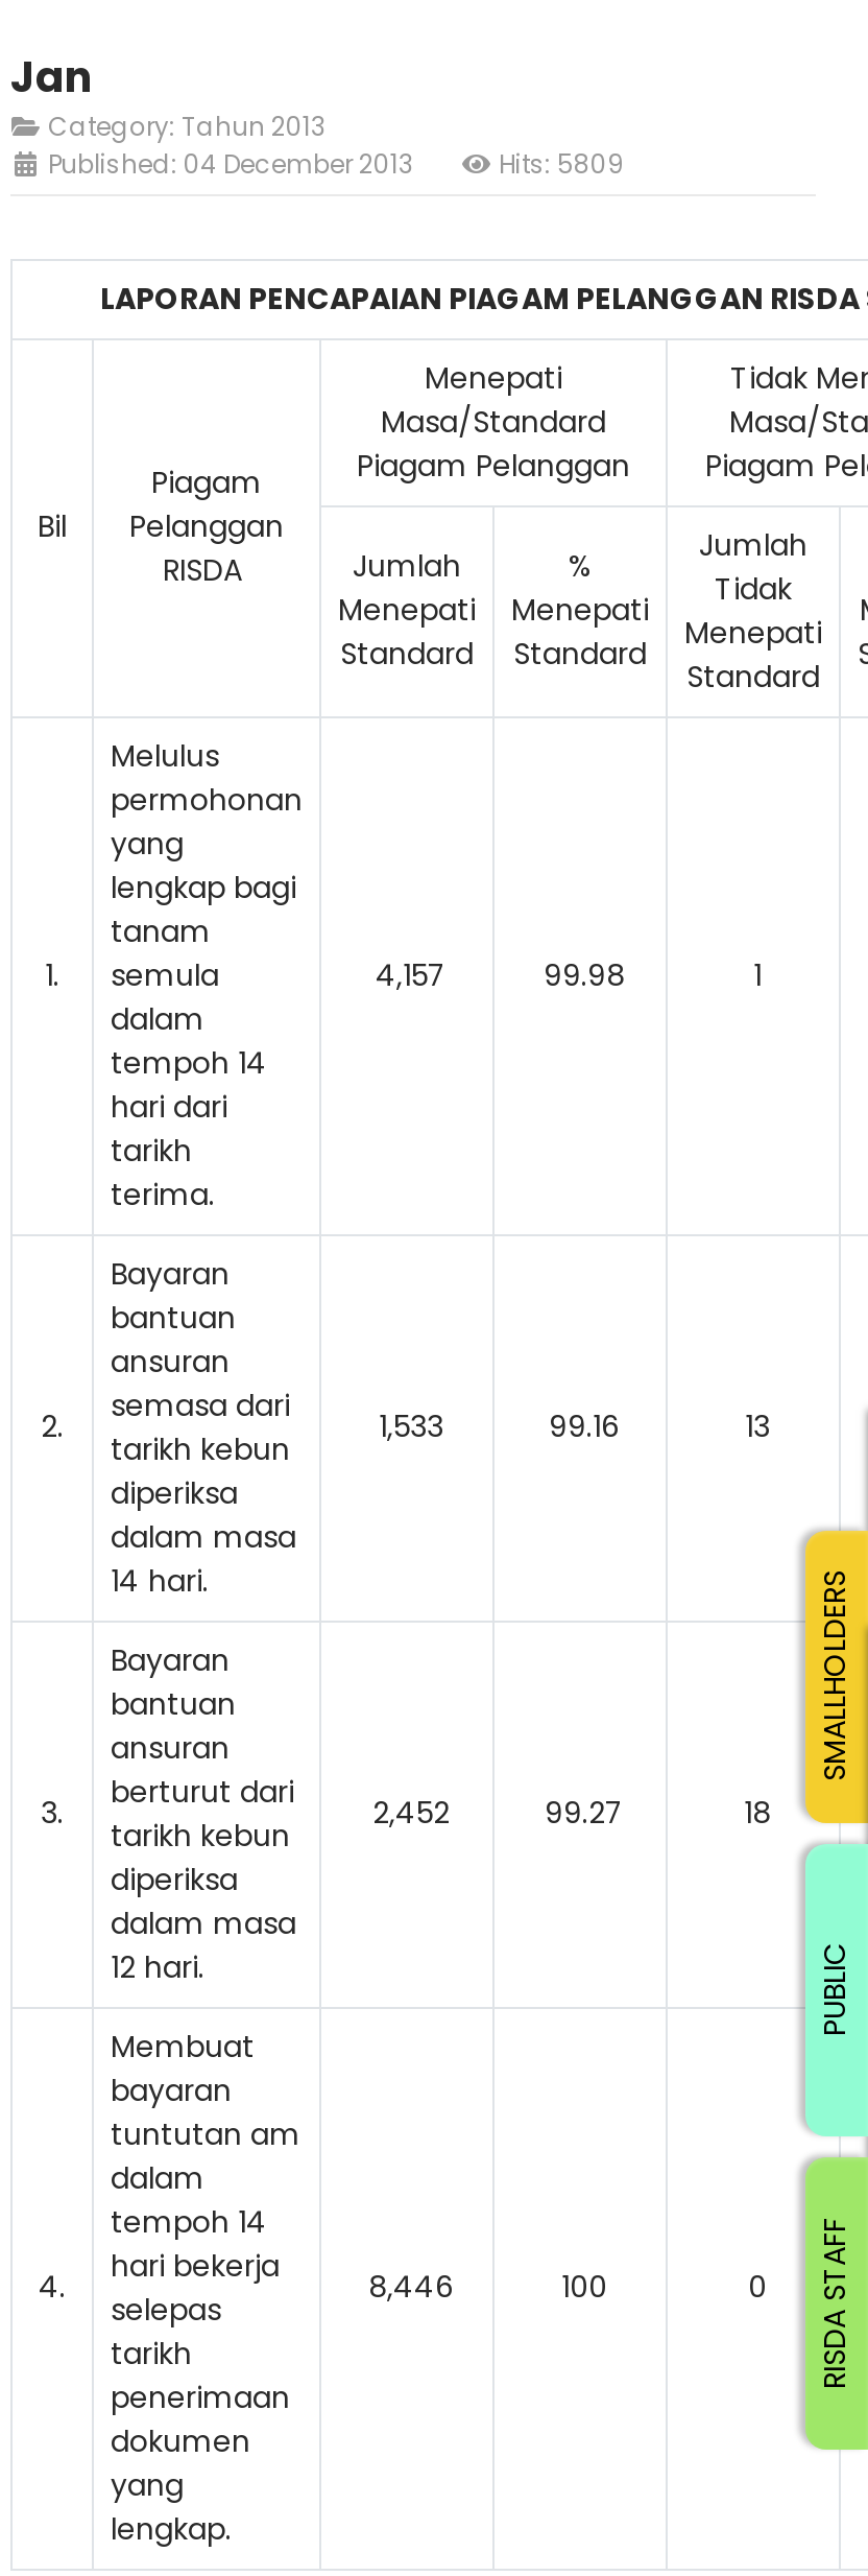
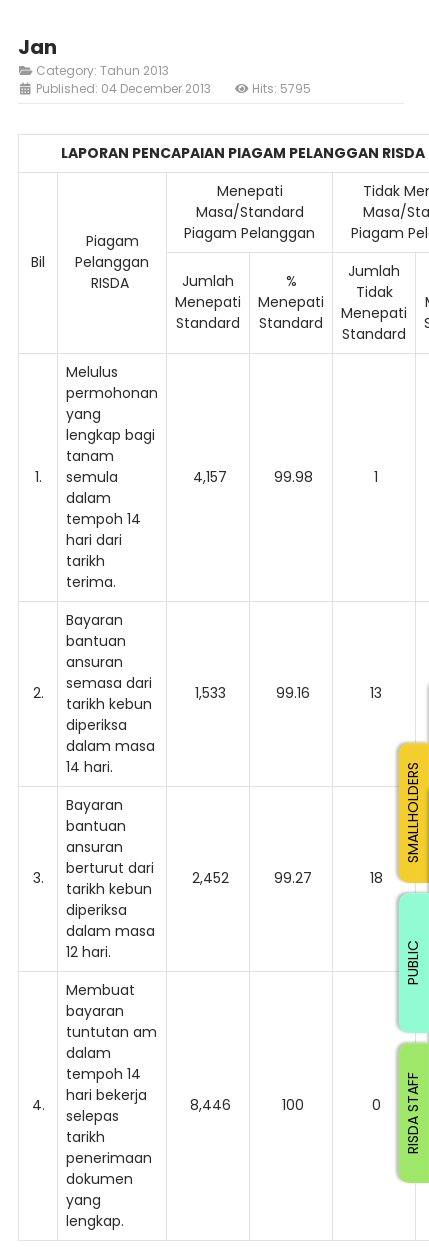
[499,145,624,181] Hits: 5809 -> [252,80,311,97] Hits: 5795

